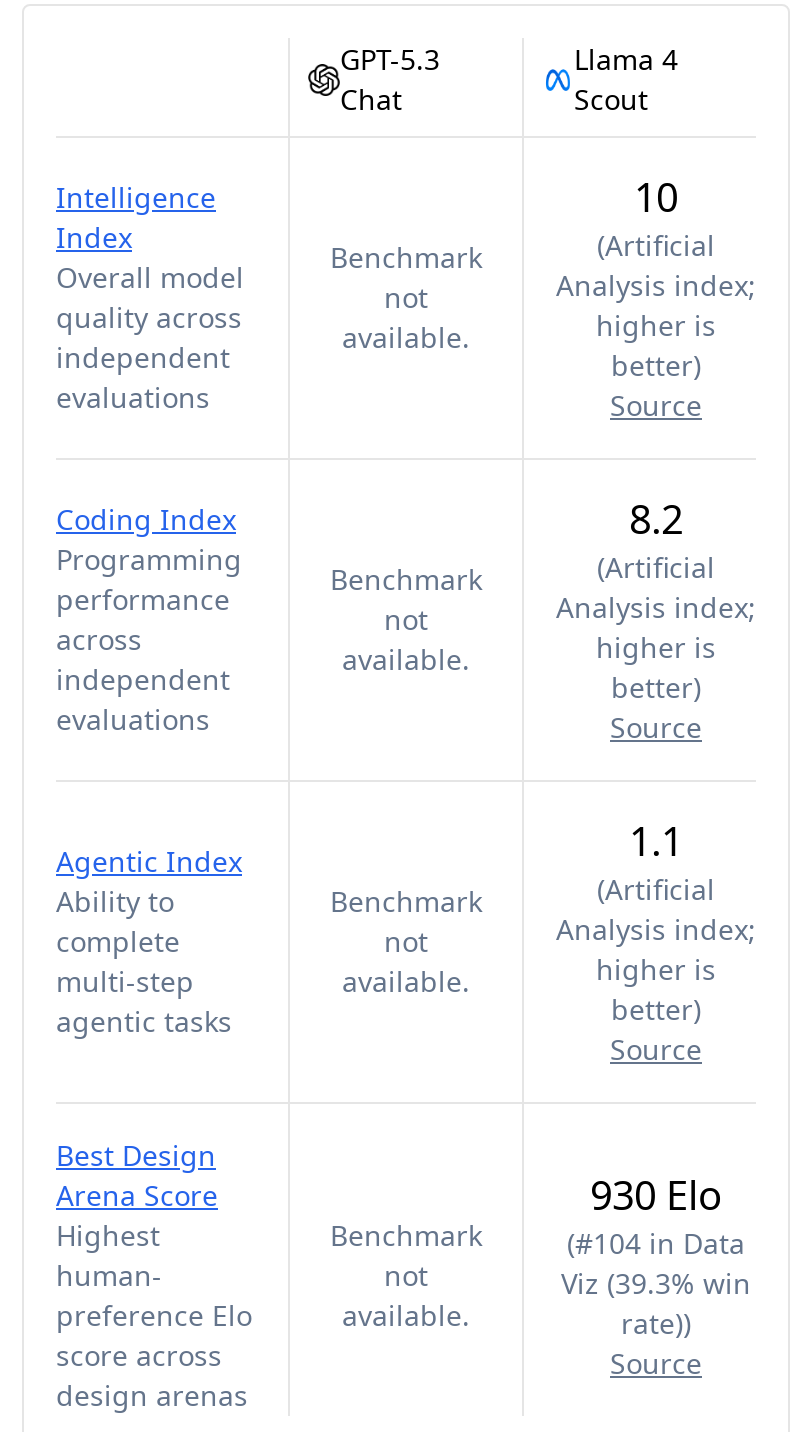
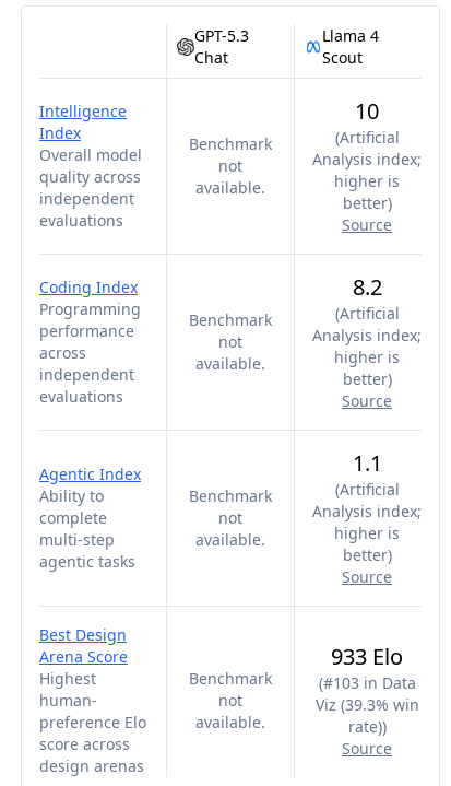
[590,1168,722,1222] 930 Elo -> [331,642,403,671] 933 Elo
[567,1224,745,1262] (#104 in Data -> [318,672,416,693] (#103 in Data

